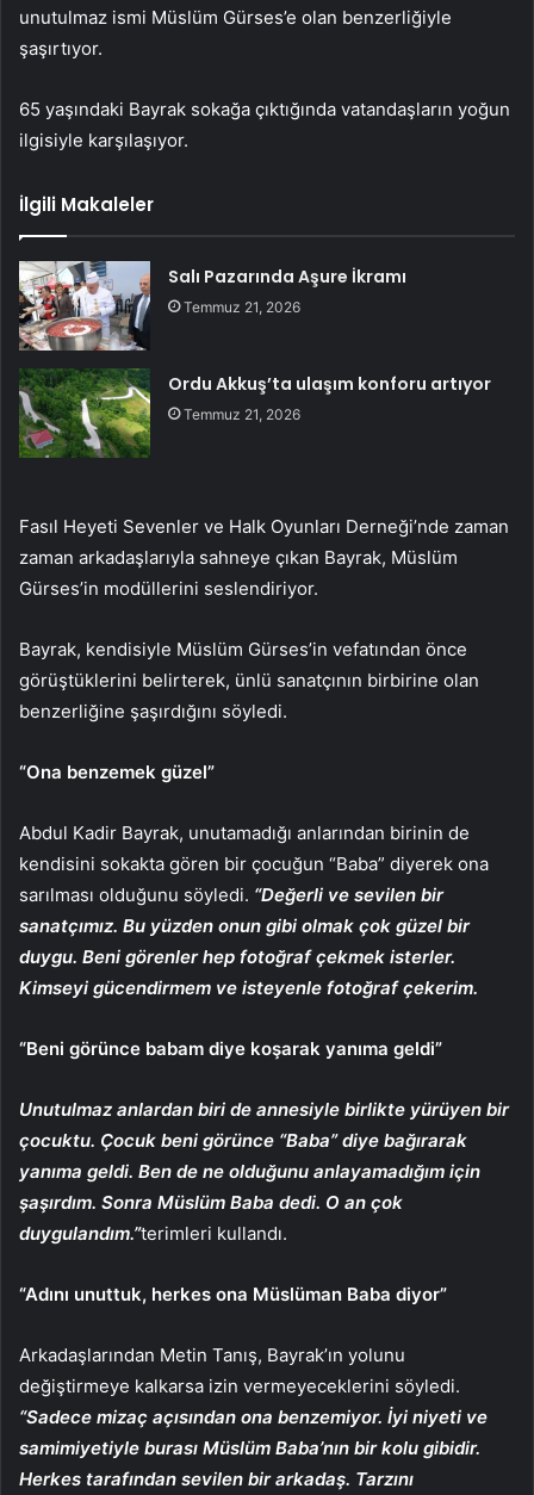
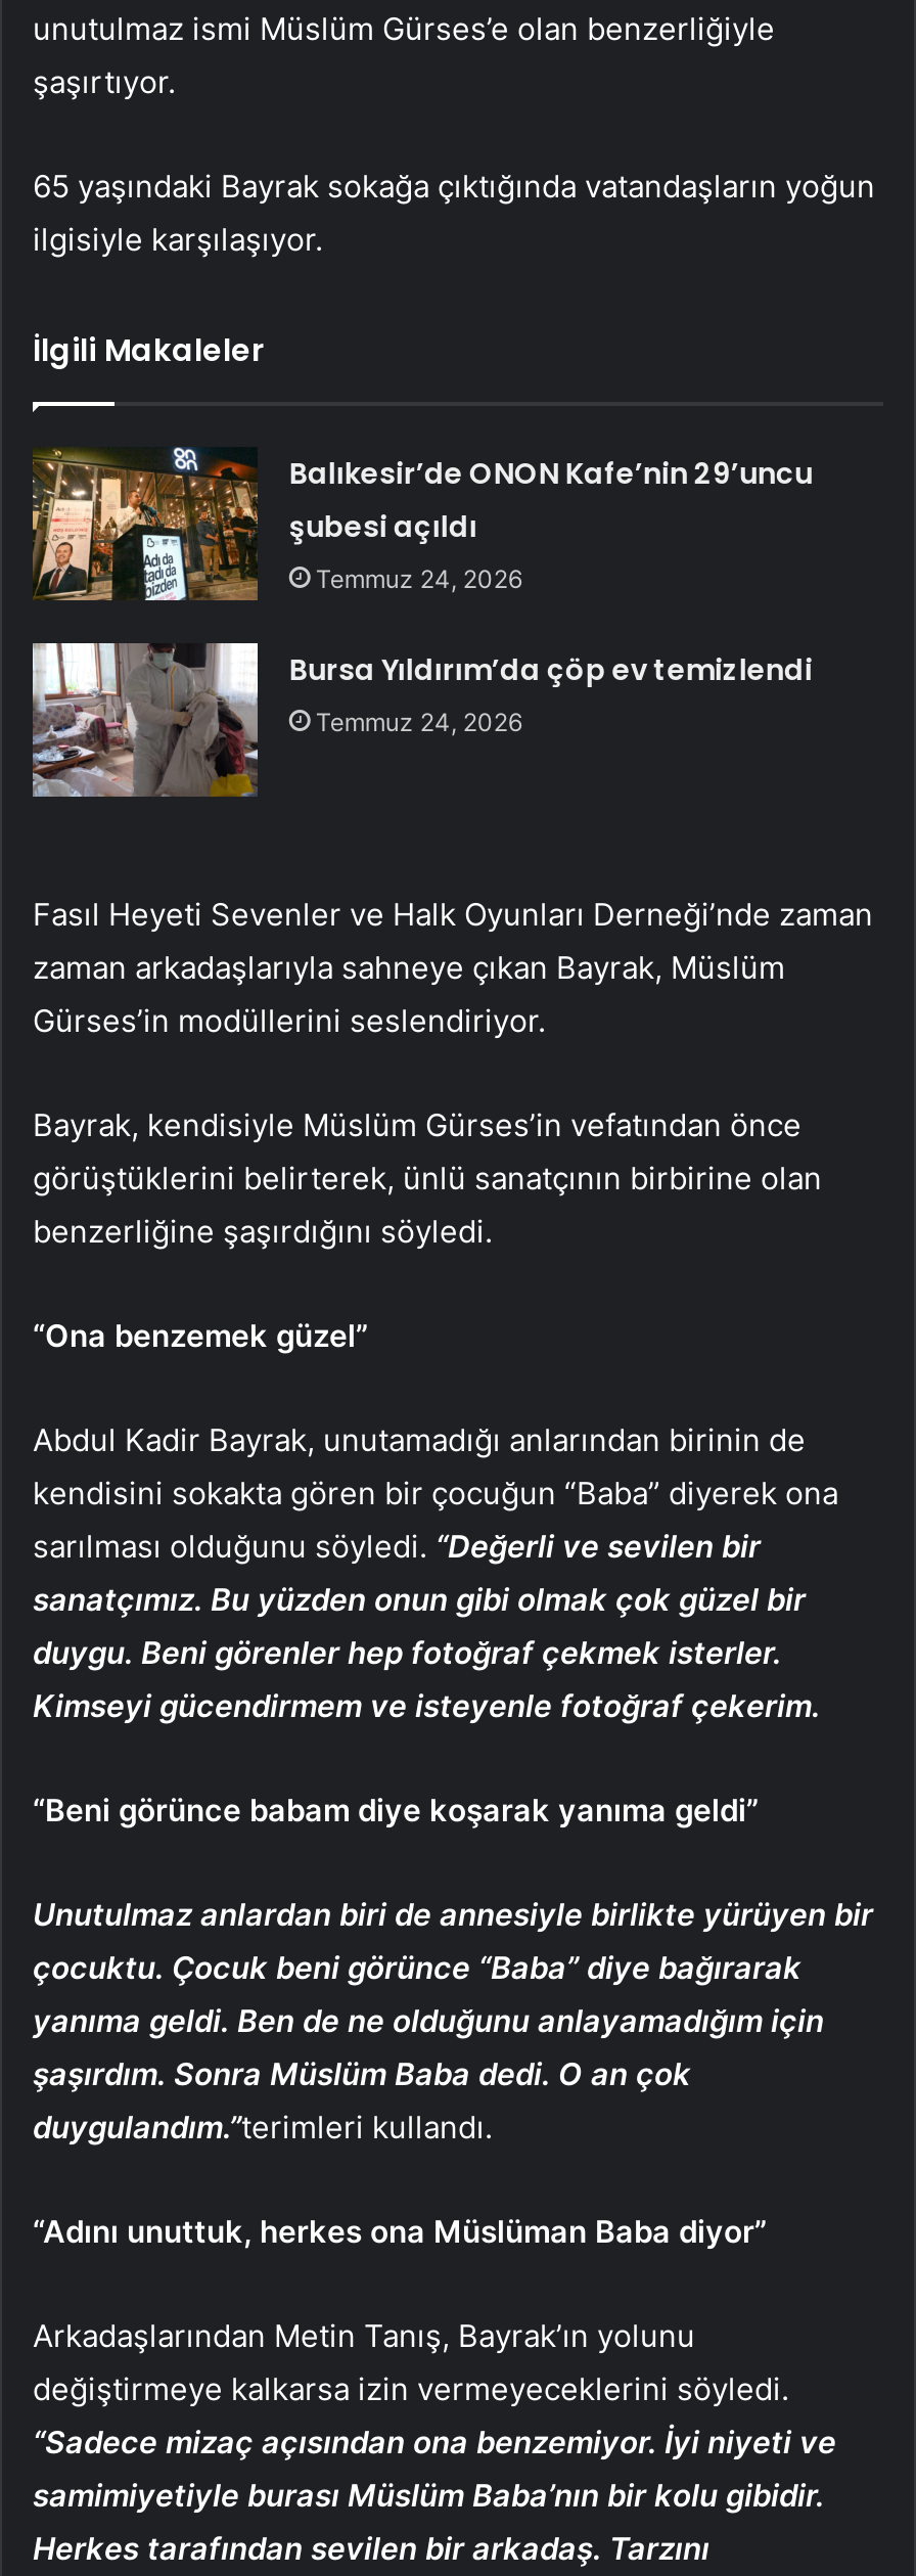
[18,260,407,352] [image] | Salı Pazarında Aşure İkramı | Temmuz 21, 2026 -> [33,447,812,602] [image] | Balıkesir’de ONON Kafe’nin 29’uncu | şubesi açıldı | Temmuz 24, 2026
[18,368,491,458] [image] | Ordu Akkuş’ta ulaşım konforu artıyor | Temmuz 21, 2026 -> [31,641,812,799] [image] | Bursa Yıldırım’da çöp ev temizlendi | Temmuz 24, 2026

